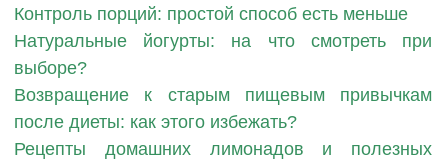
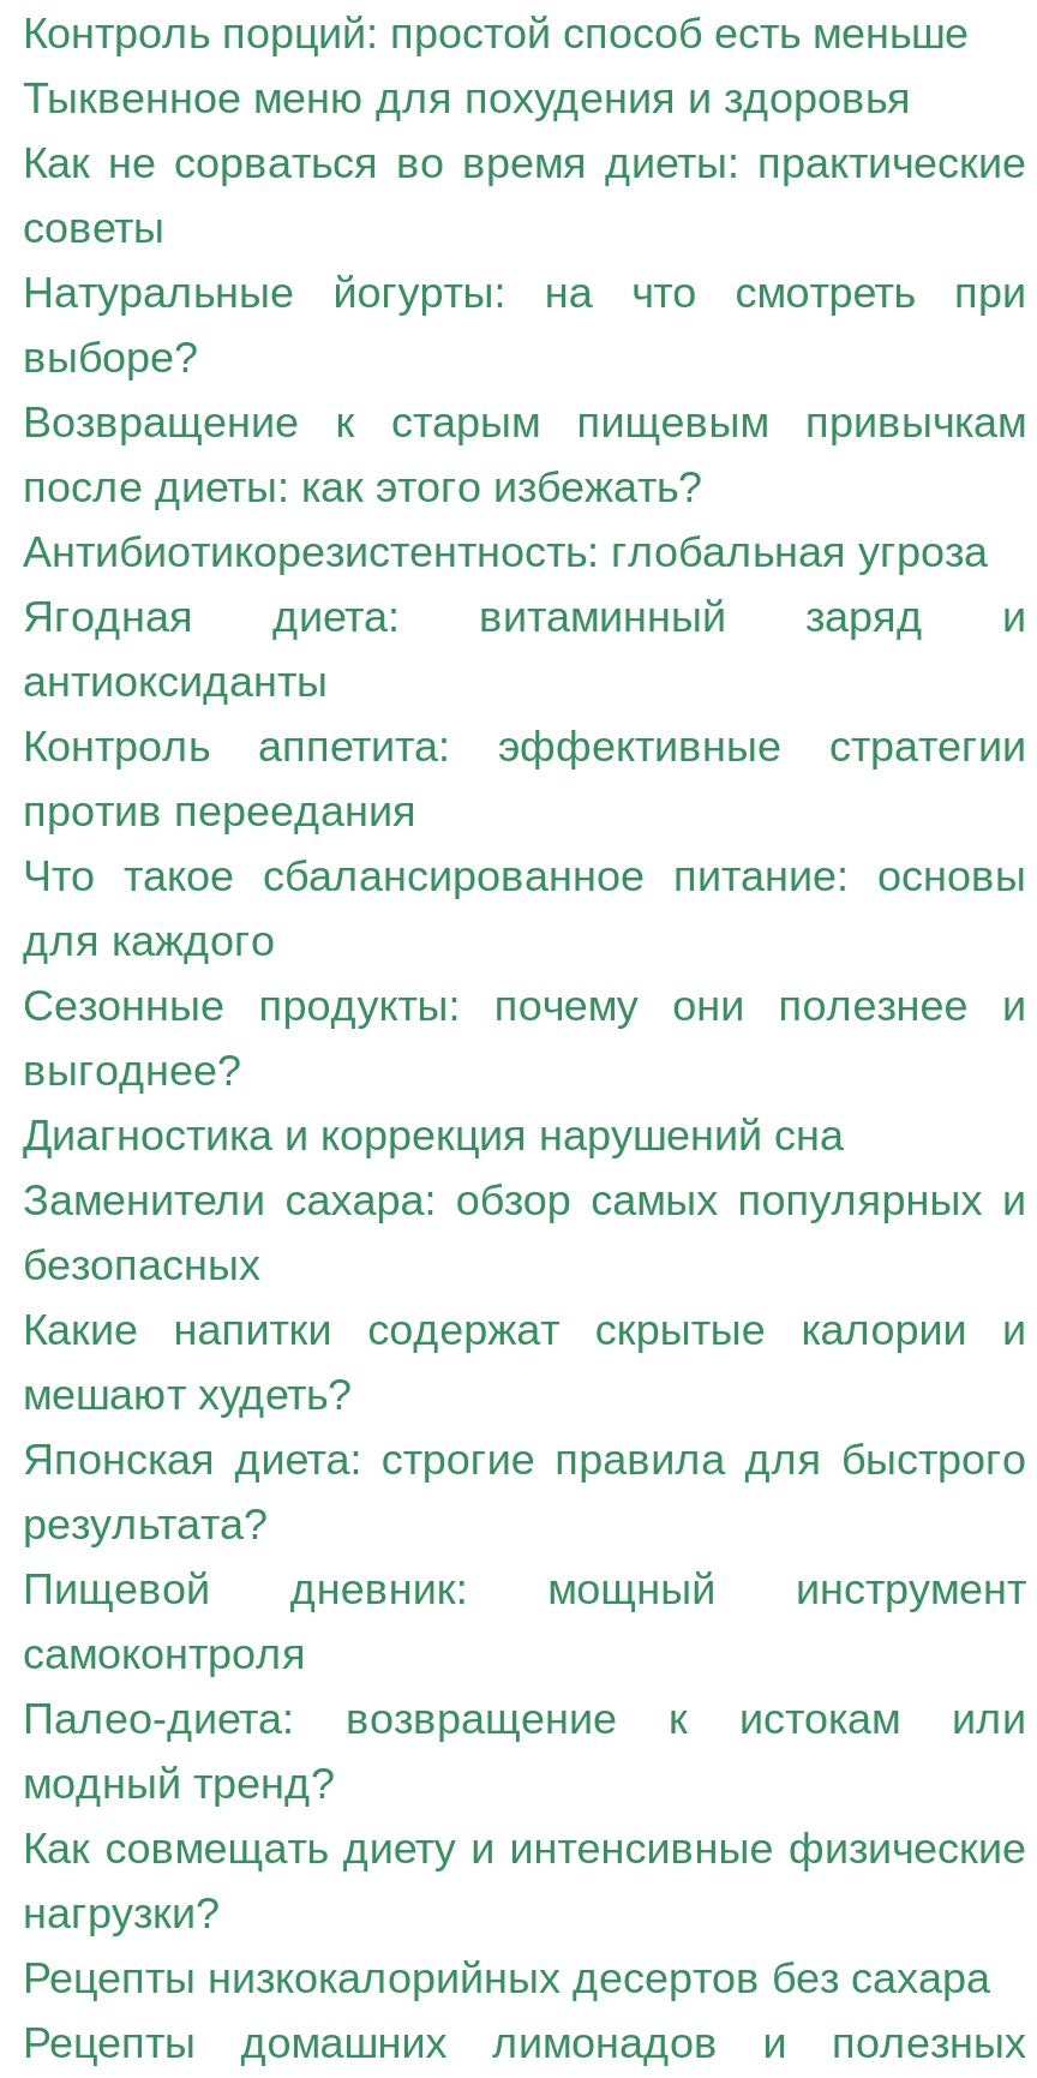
none -> [23,74,1026,252] Тыквенное меню для похудения и здоровья | Как не сорваться во время диеты: практические | советы
none -> [23,528,1026,2002] Антибиотикорезистентность: глобальная угроза | Ягодная диета: витаминный заряд и | антиоксиданты | Контроль аппетита: эффективные стратегии | против переедания | Что такое сбалансированное питание: основы | для каждого | Сезонные продукты: почему они полезнее и | выгоднее? | Диагностика и коррекция нарушений сна | Заменители сахара: обзор самых популярных и | безопасных | Какие напитки содержат скрытые калории и | мешают худеть? | Японская диета: строгие правила для быстрого | результата? | Пищевой дневник: мощный инструмент | самоконтроля | Палео-диета: возвращение к истокам или | модный тренд? | Как совмещать диету и интенсивные физические | нагрузки? | Рецепты низкокалорийных десертов без сахара

